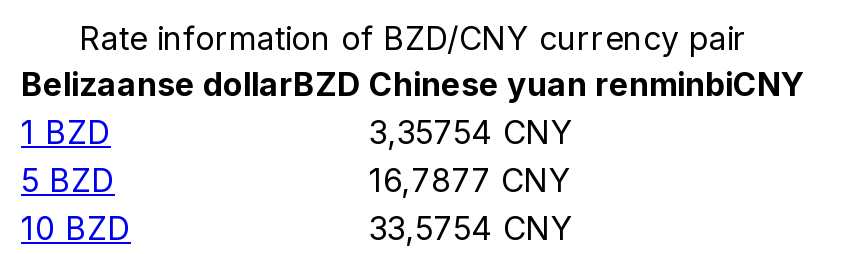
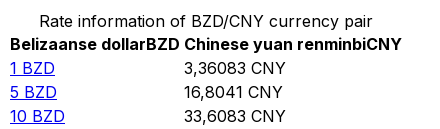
[369,112,573,152] 3,35754 CNY -> [184,58,286,78] 3,36083 CNY
[369,160,571,200] 16,7877 CNY -> [184,82,283,102] 16,8041 CNY
[369,208,573,248] 33,5754 CNY -> [184,106,286,126] 33,6083 CNY

